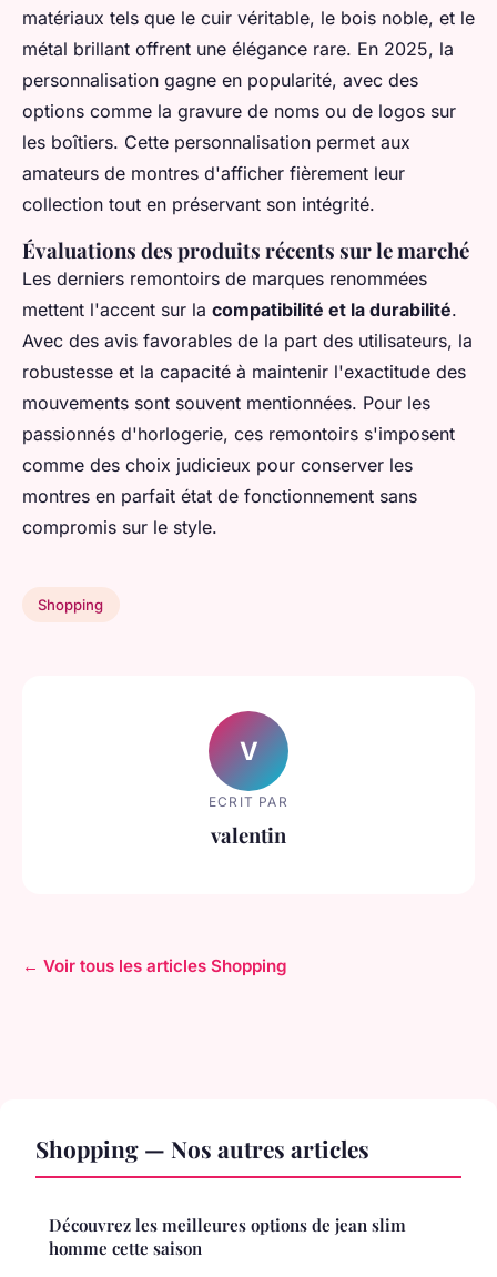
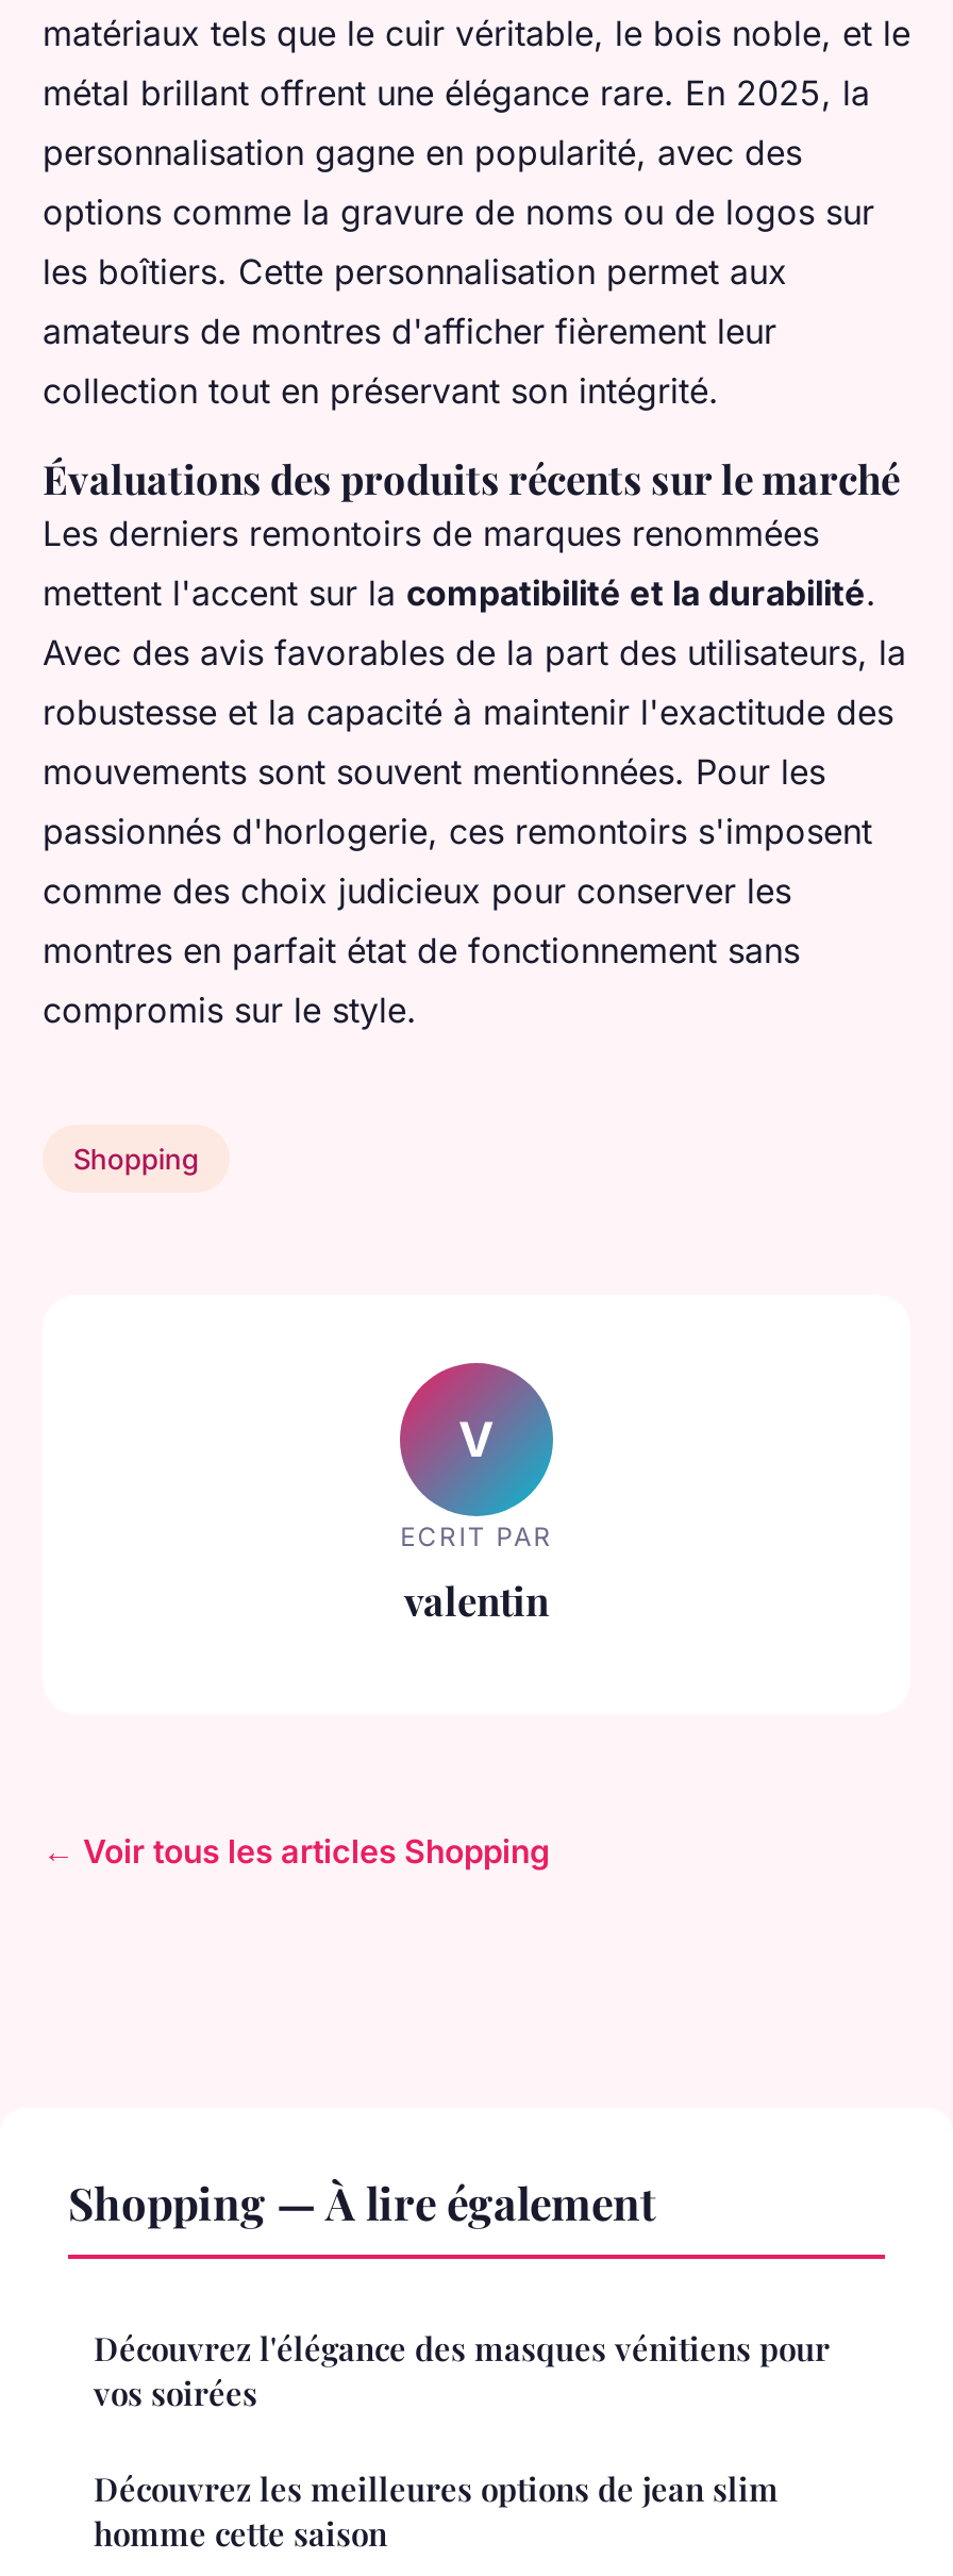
[35,1133,369,1164] Shopping — Nos autres articles -> [68,2172,830,2414] Shopping — À lire également | Découvrez l'élégance des masques vénitiens pour | vos soirées

